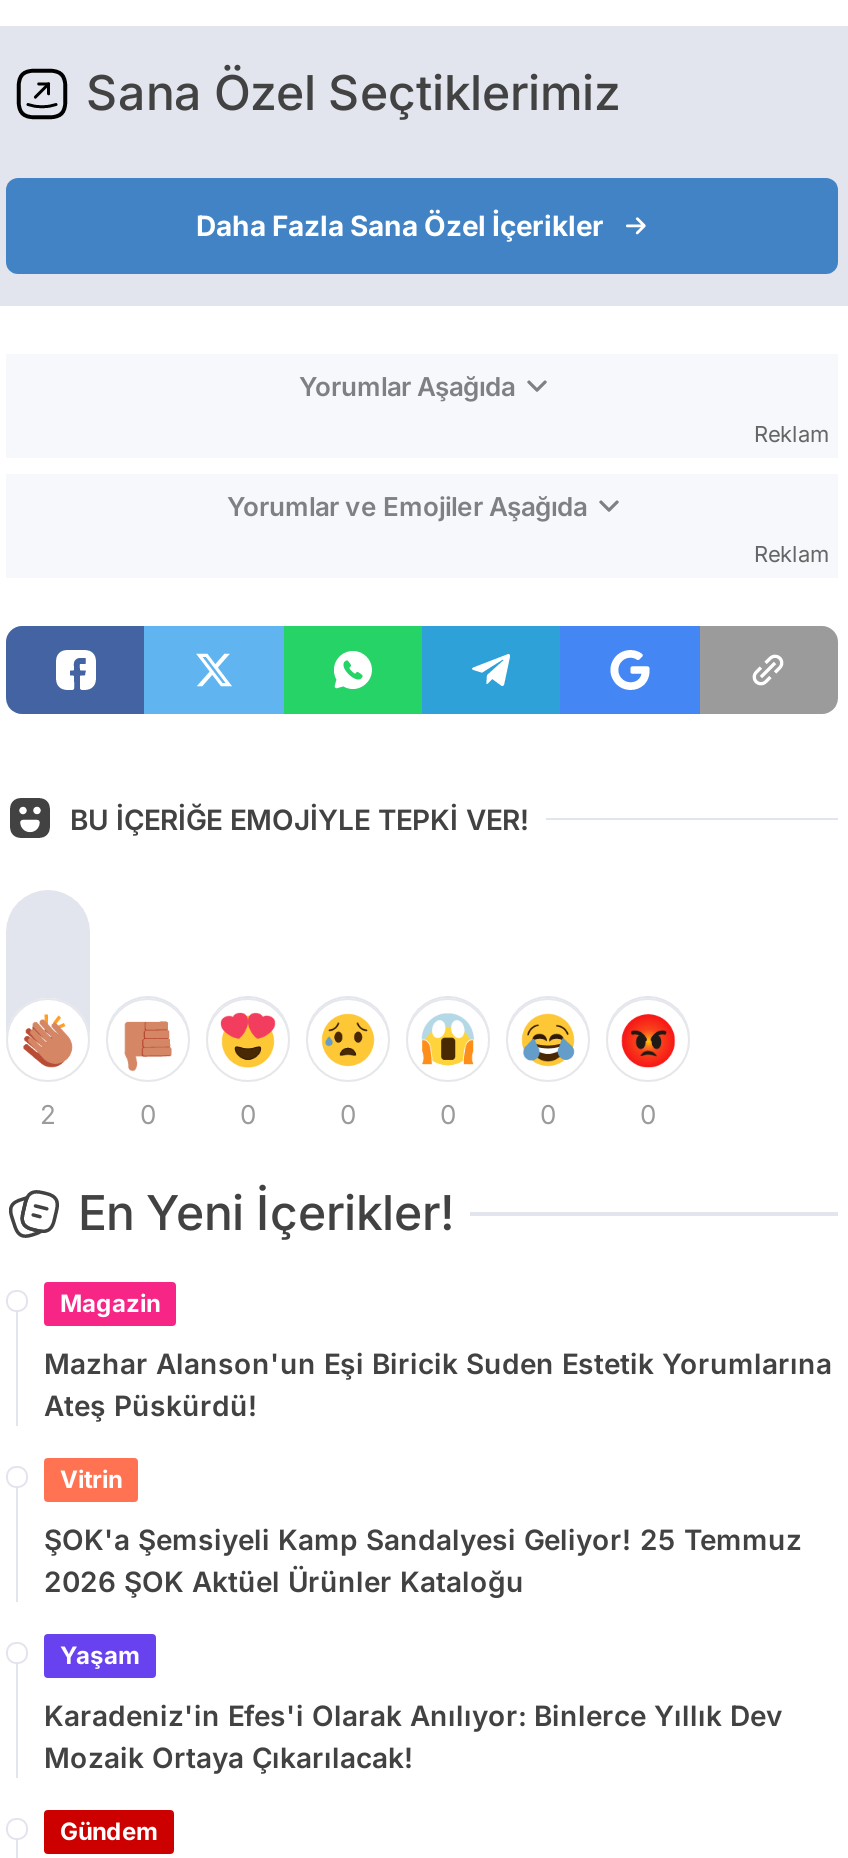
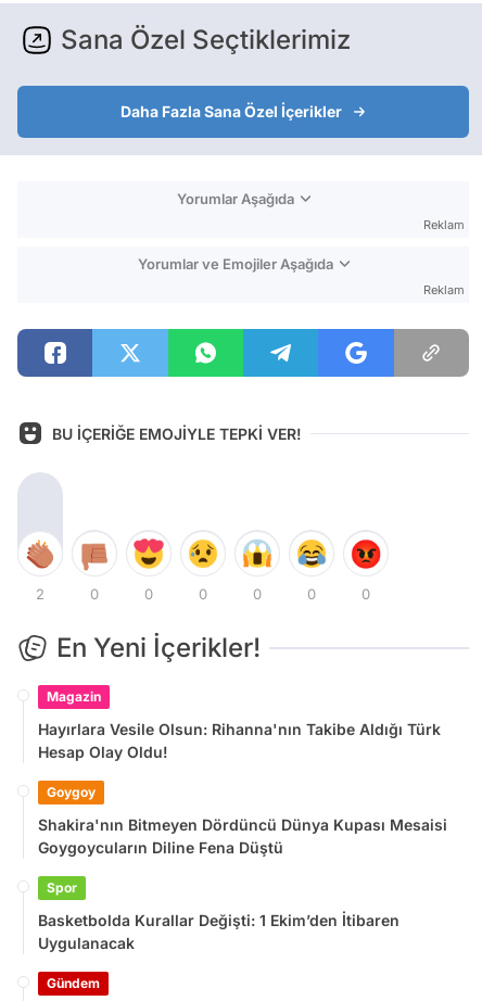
[44,1346,832,1422] Mazhar Alanson'un Eşi Biricik Suden Estetik Yorumlarına | Ateş Püskürdü! -> [38,720,441,761] Hayırlara Vesile Olsun: Rihanna'nın Takibe Aldığı Türk | Hesap Olay Oldu!
[60,1464,122,1494] Vitrin -> [47,784,96,800] Goygoy
[44,1522,802,1598] ŞOK'a Şemsiyeli Kamp Sandalyesi Geliyor! 25 Temmuz | 2026 ŞOK Aktüel Ürünler Kataloğu -> [38,815,447,857] Shakira'nın Bitmeyen Dördüncü Dünya Kupası Mesaisi | Goygoycuların Diline Fena Düştü
[60,1640,140,1670] Yaşam -> [47,879,77,896] Spor
[44,1698,782,1774] Karadeniz'in Efes'i Olarak Anılıyor: Binlerce Yıllık Dev | Mozaik Ortaya Çıkarılacak! -> [38,911,399,952] Basketbolda Kurallar Değişti: 1 Ekim’den İtibaren | Uygulanacak

